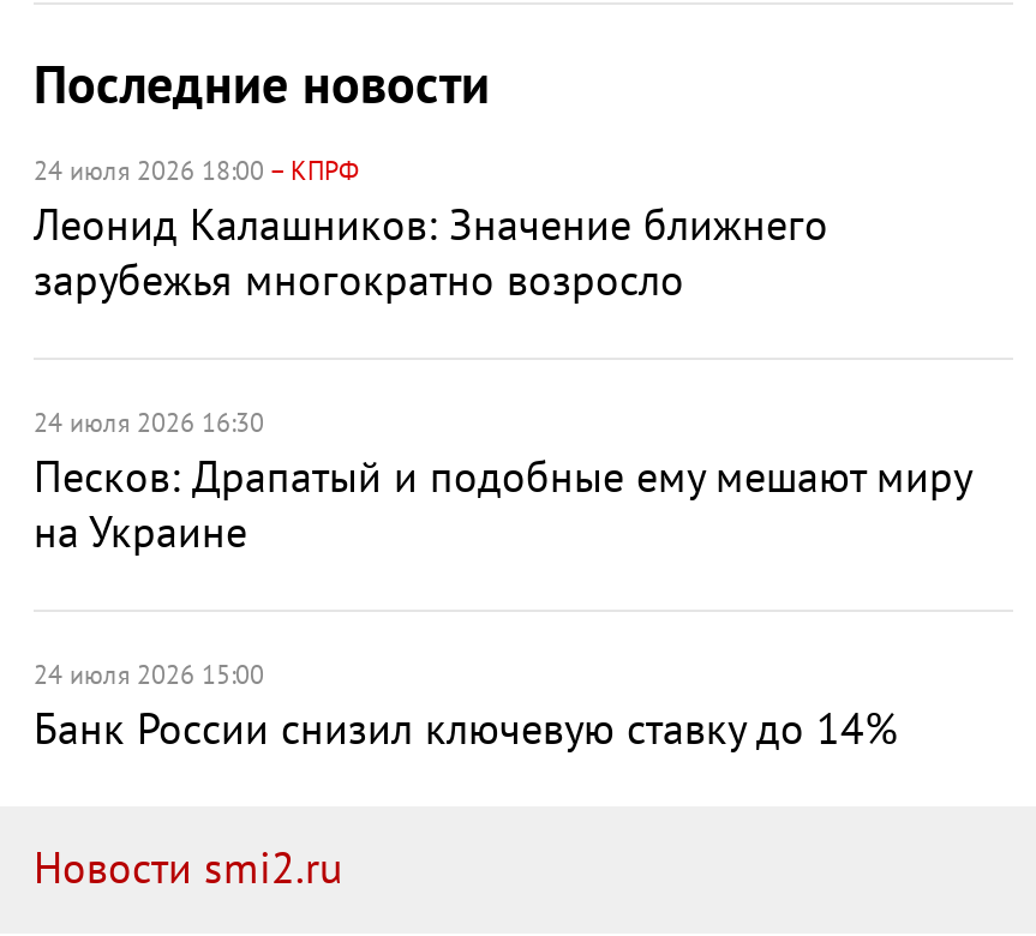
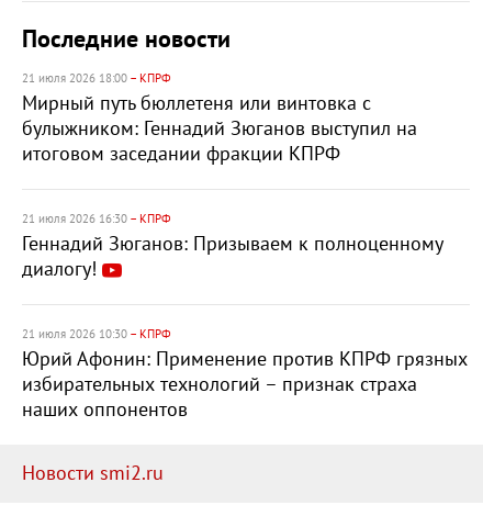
[34,156,828,307] 24 июля 2026 18:00 – КПРФ | Леонид Калашников: Значение ближнего | зарубежья многократно возросло -> [22,71,417,166] 21 июля 2026 18:00 – КПРФ | Мирный путь бюллетеня или винтовка с | булыжником: Геннадий Зюганов выступил на | итоговом заседании фракции КПРФ
[34,408,970,559] 24 июля 2026 16:30 | Песков: Драпатый и подобные ему мешают миру | на Украине -> [22,212,442,281] 21 июля 2026 16:30 – КПРФ | Геннадий Зюганов: Призываем к полноценному | диалогу!
[34,660,898,756] 24 июля 2026 15:00 | Банк России снизил ключевую ставку до 14% -> [22,327,468,422] 21 июля 2026 10:30 – КПРФ | Юрий Афонин: Применение против КПРФ грязных | избирательных технологий – признак страха | наших оппонентов

